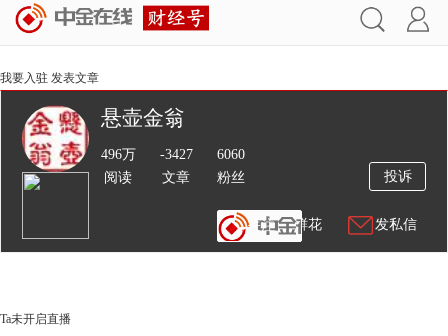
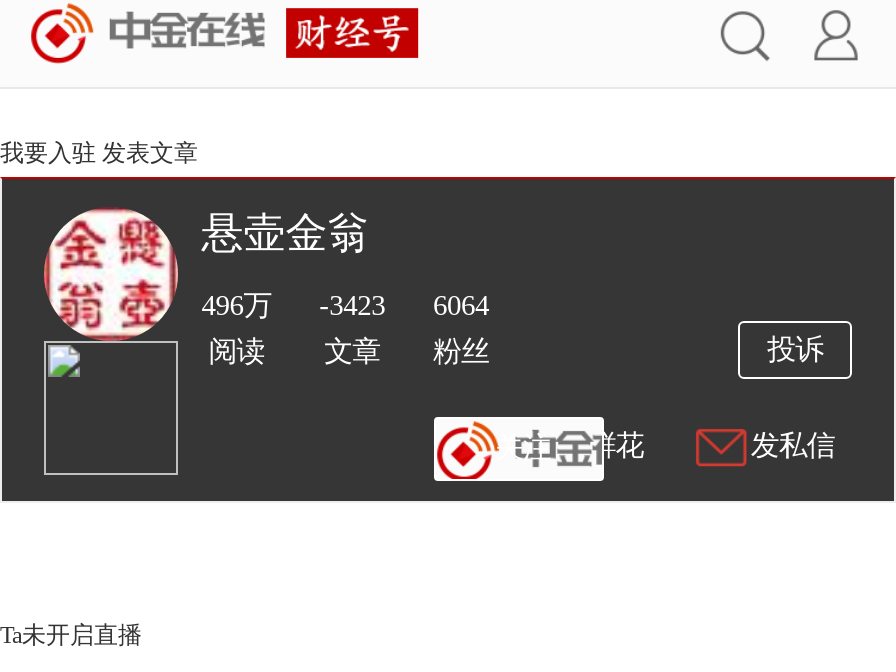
[160,145,193,161] -3427 -> [319,288,385,320] -3423
[216,145,244,161] 6060 -> [433,288,489,320] 6064

